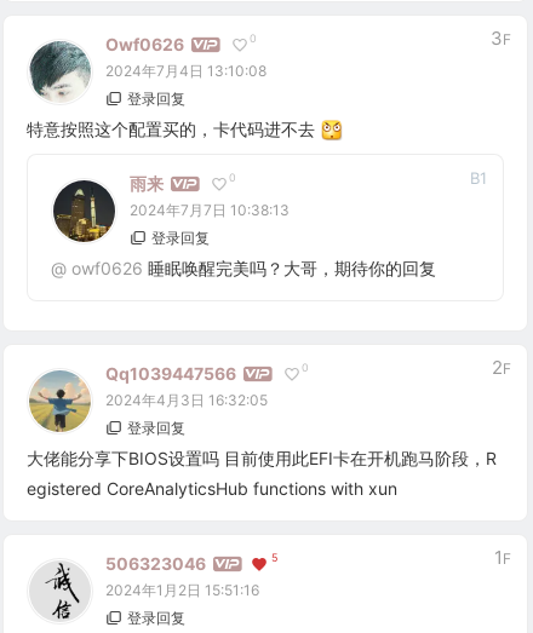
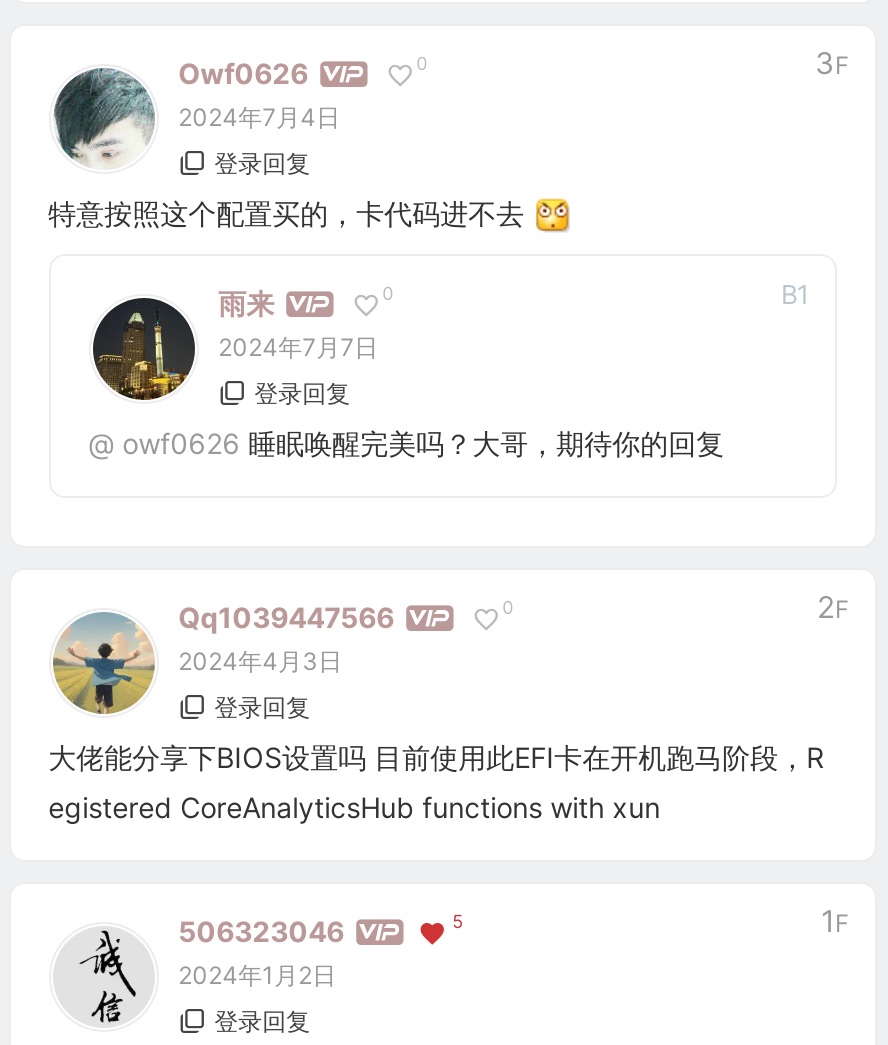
[105,62,266,80] 2024年7月4日 13:10:08 -> [178,103,340,133] 2024年7月4日
[129,201,289,219] 2024年7月7日 10:38:13 -> [218,333,378,363] 2024年7月7日
[105,391,267,409] 2024年4月3日 16:32:05 -> [178,647,342,677] 2024年4月3日
[105,581,259,599] 2024年1月2日 15:51:16 -> [178,961,336,991] 2024年1月2日

